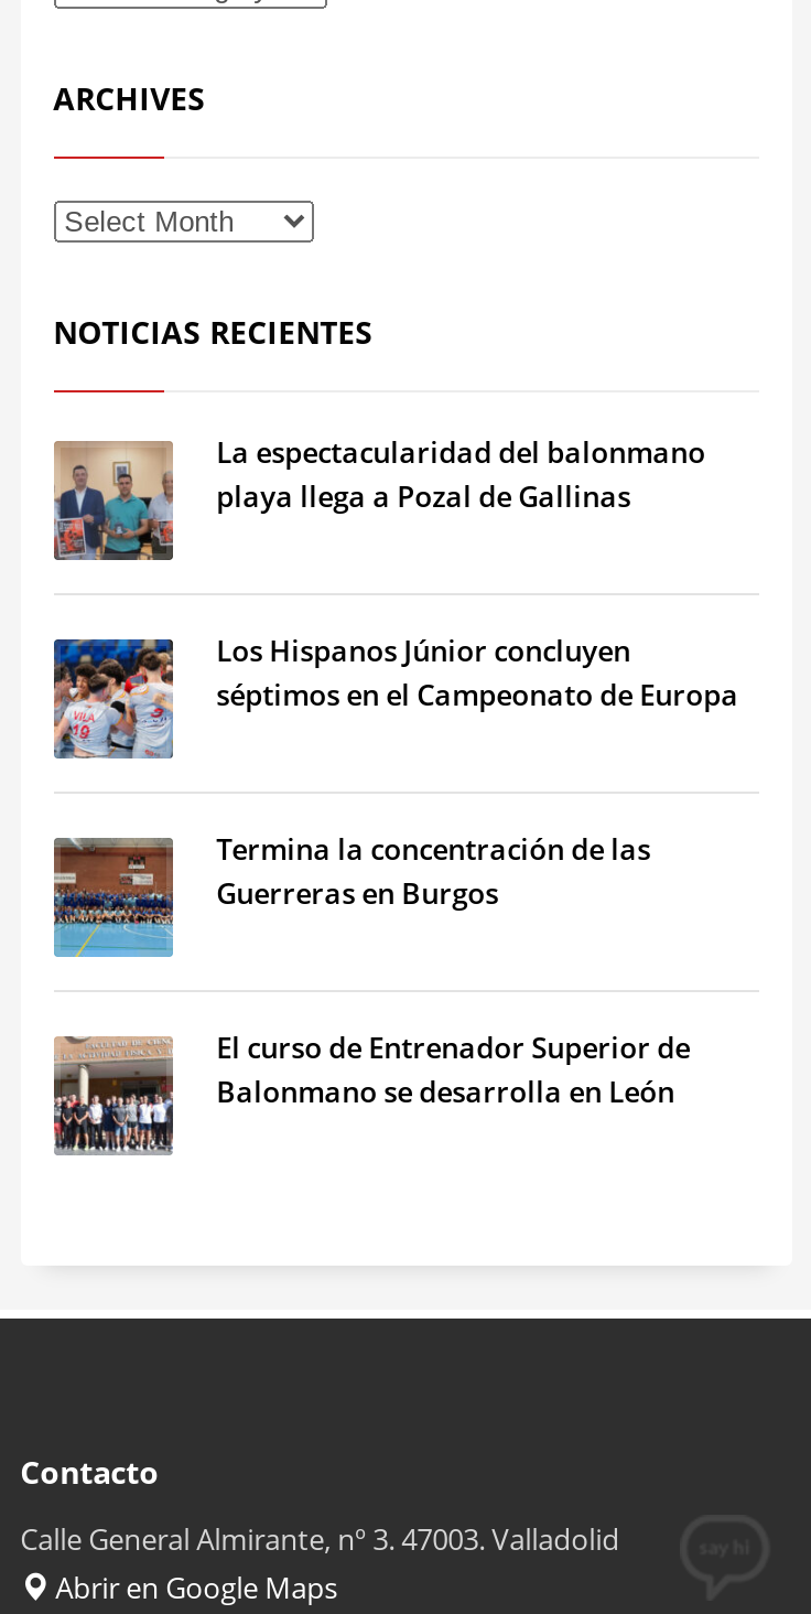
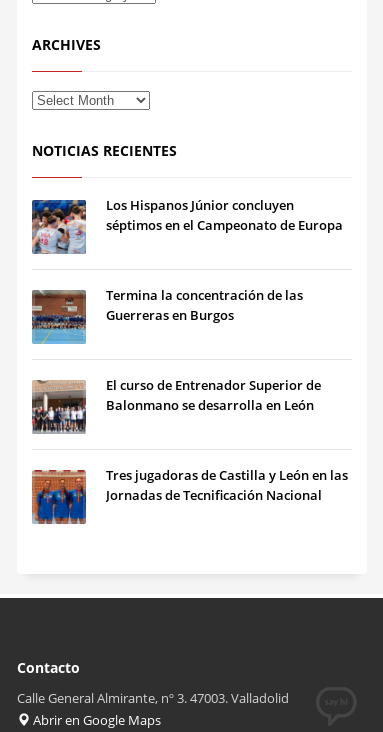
[52,433,705,562] [image] | La espectacularidad del balonmano | playa llega a Pozal de Gallinas -> none
moved [50,631,738,1112] -> [30,196,343,414]: [image] | Los Hispanos Júnior concluyen | séptimos en el Campeonato de Europa | Termina la concentración de las | Guerreras en Burgos | El curso de Entrenador Superior de | Balonmano se desarrolla en León
none -> [31,466,348,525] [image] | Tres jugadoras de Castilla y León en las | Jornadas de Tecnificación Nacional

